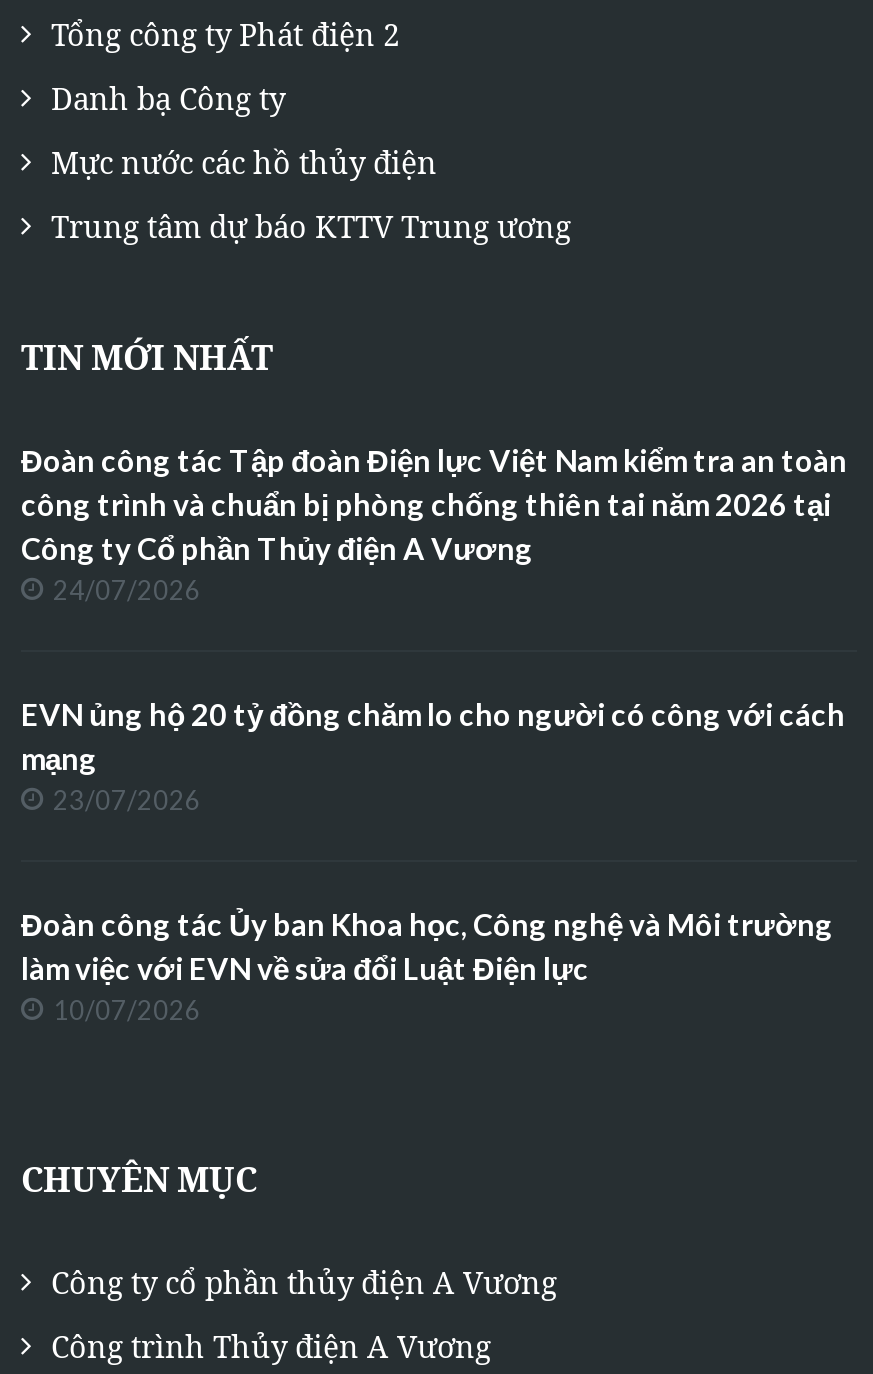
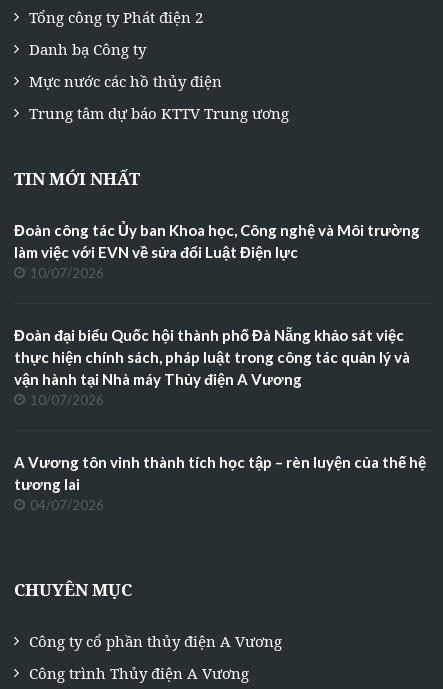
[21,441,847,815] Đoàn công tác Tập đoàn Điện lực Việt Nam kiểm tra an toàn | công trình và chuẩn bị phòng chống thiên tai năm 2026 tại | Công ty Cổ phần Thủy điện A Vương | 24/07/2026 | EVN ủng hộ 20 tỷ đồng chăm lo cho người có công với cách | mạng | 23/07/2026 -> none
moved [21,905,833,1025] -> [14,220,420,280]: Đoàn công tác Ủy ban Khoa học, Công nghệ và Môi trường | làm việc với EVN về sửa đổi Luật Điện lực | 10/07/2026
none -> [14,325,426,512] Đoàn đại biểu Quốc hội thành phố Đà Nẵng khảo sát việc | thực hiện chính sách, pháp luật trong công tác quản lý và | vận hành tại Nhà máy Thủy điện A Vương | 10/07/2026 | A Vương tôn vinh thành tích học tập – rèn luyện của thế hệ | tương lai | 04/07/2026

